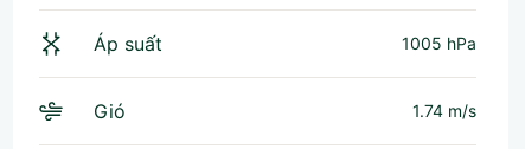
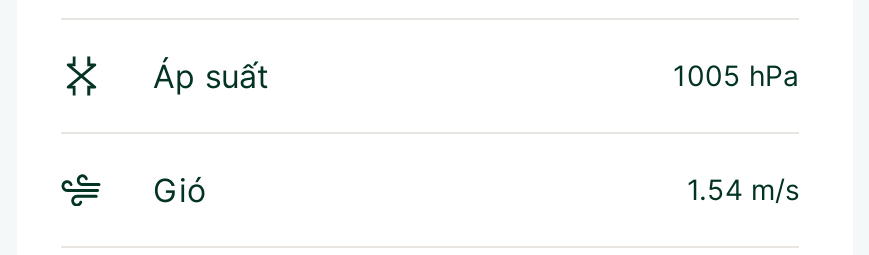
[412,101,476,121] 1.74 m/s -> [687,172,799,206] 1.54 m/s

